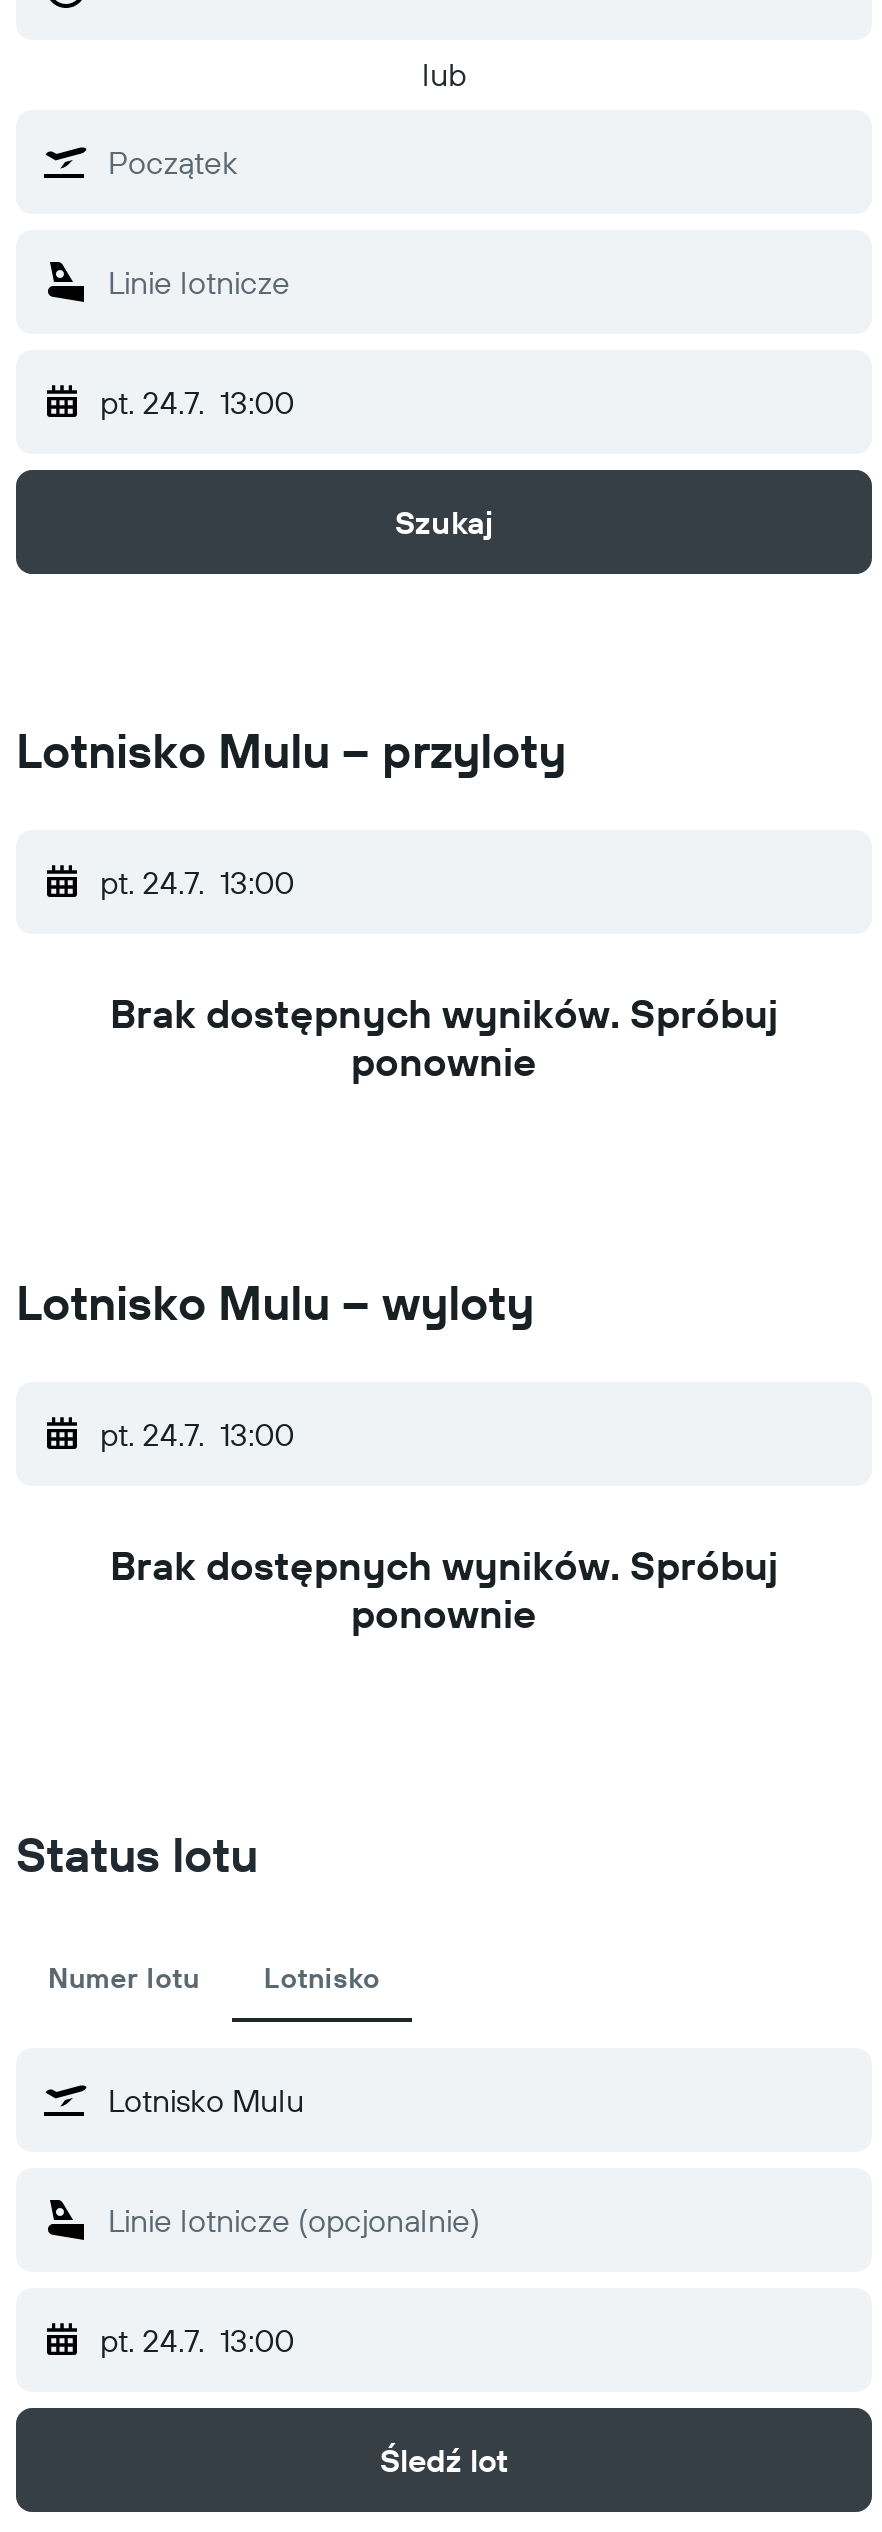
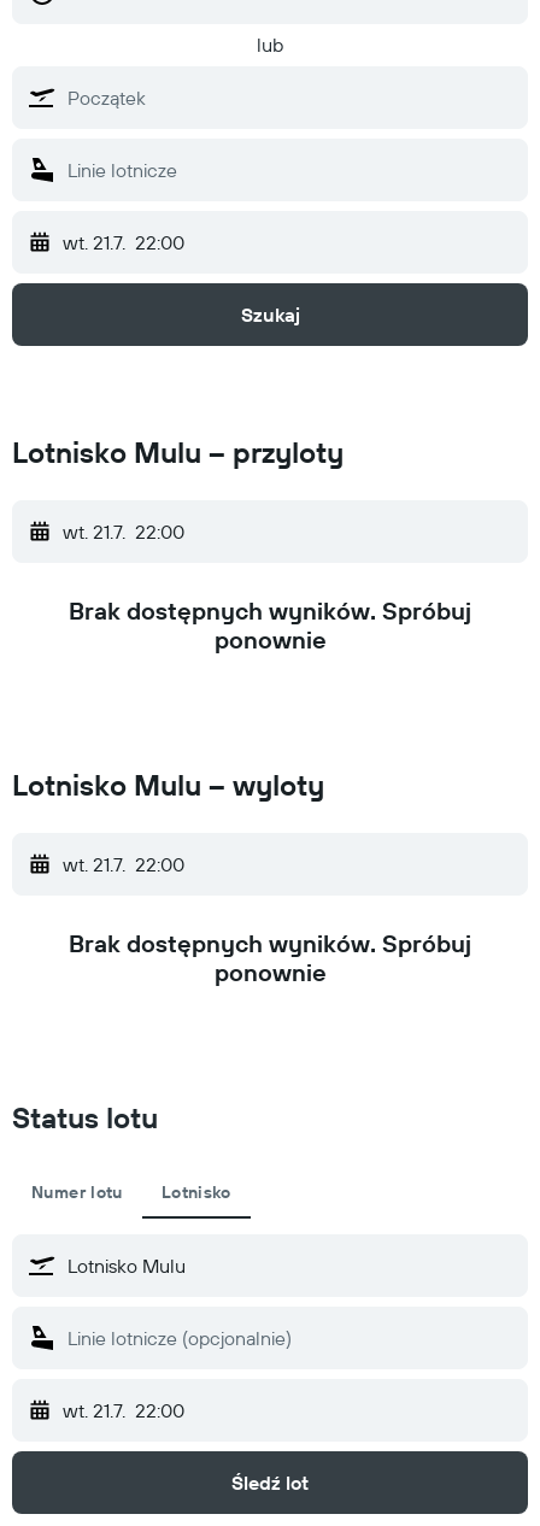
[100,382,294,422] pt. 24.7. 13:00 -> [63,230,184,254] wt. 21.7. 22:00
[100,862,294,902] pt. 24.7. 13:00 -> [63,520,184,544] wt. 21.7. 22:00
[100,1414,294,1454] pt. 24.7. 13:00 -> [63,852,184,876] wt. 21.7. 22:00
[100,2320,294,2360] pt. 24.7. 13:00 -> [63,1398,184,1422] wt. 21.7. 22:00

